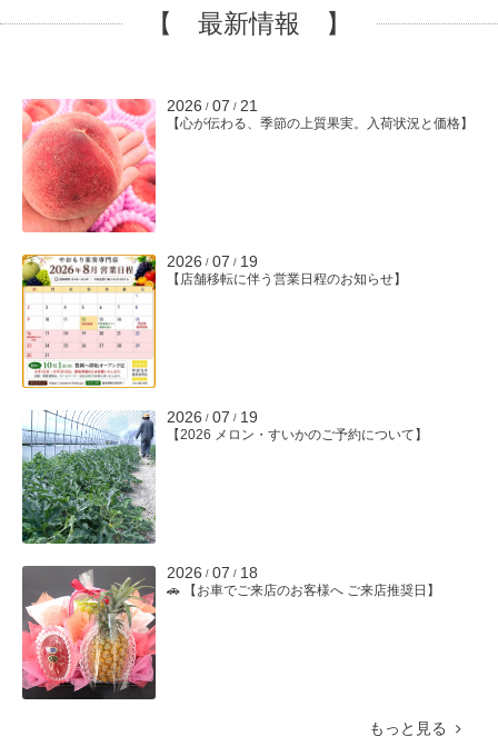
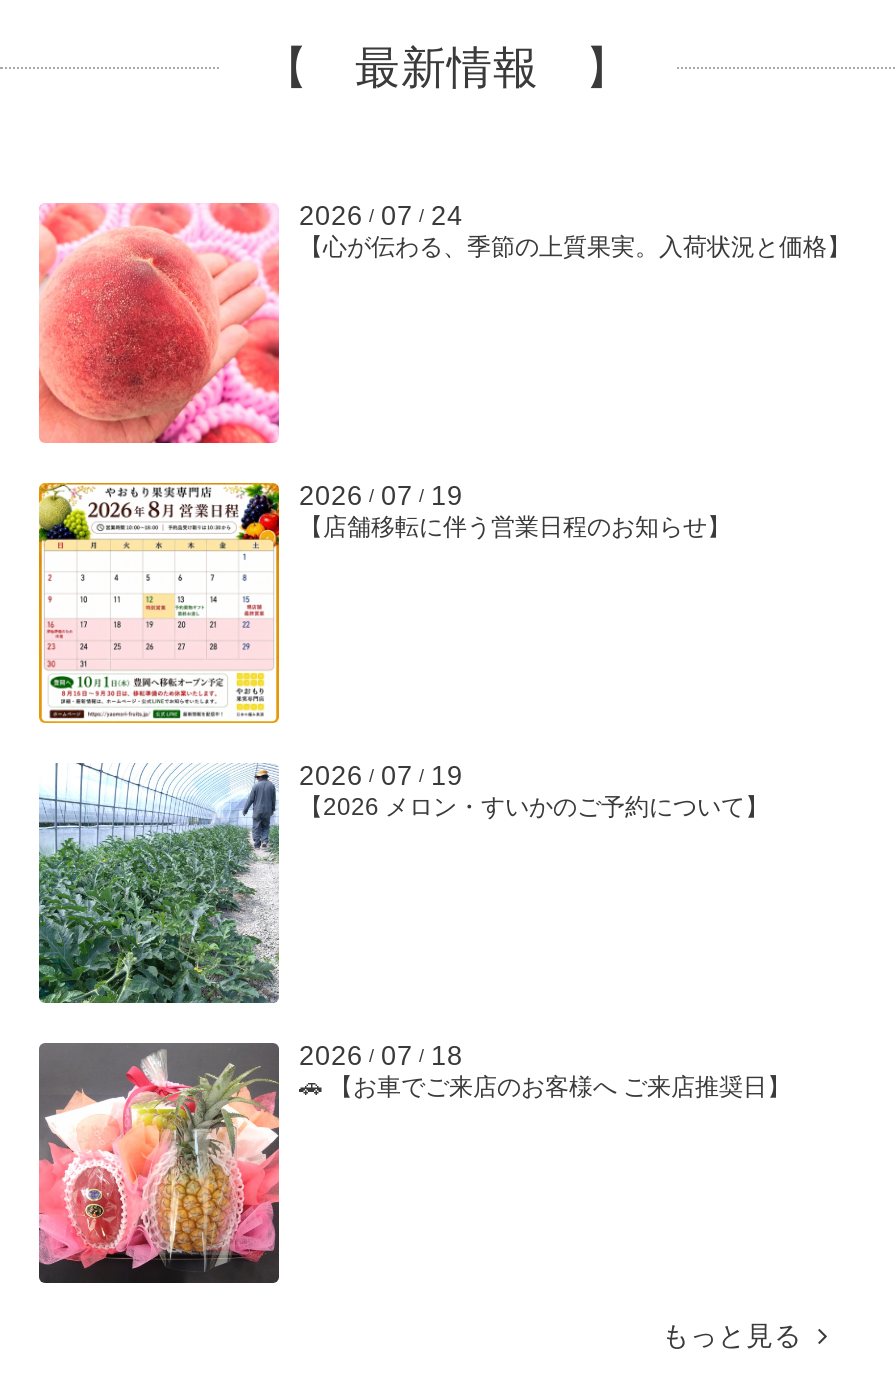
[167,98,258,115] 2026 / 07 / 21 -> [299,202,463,232] 2026 / 07 / 24

